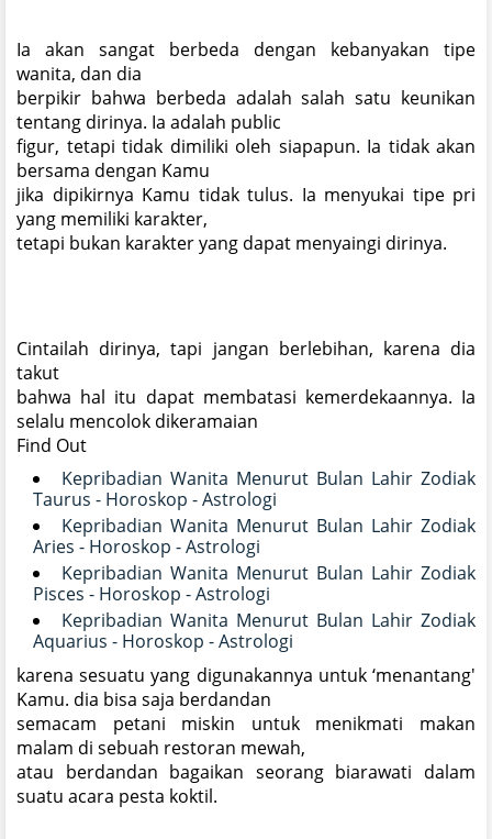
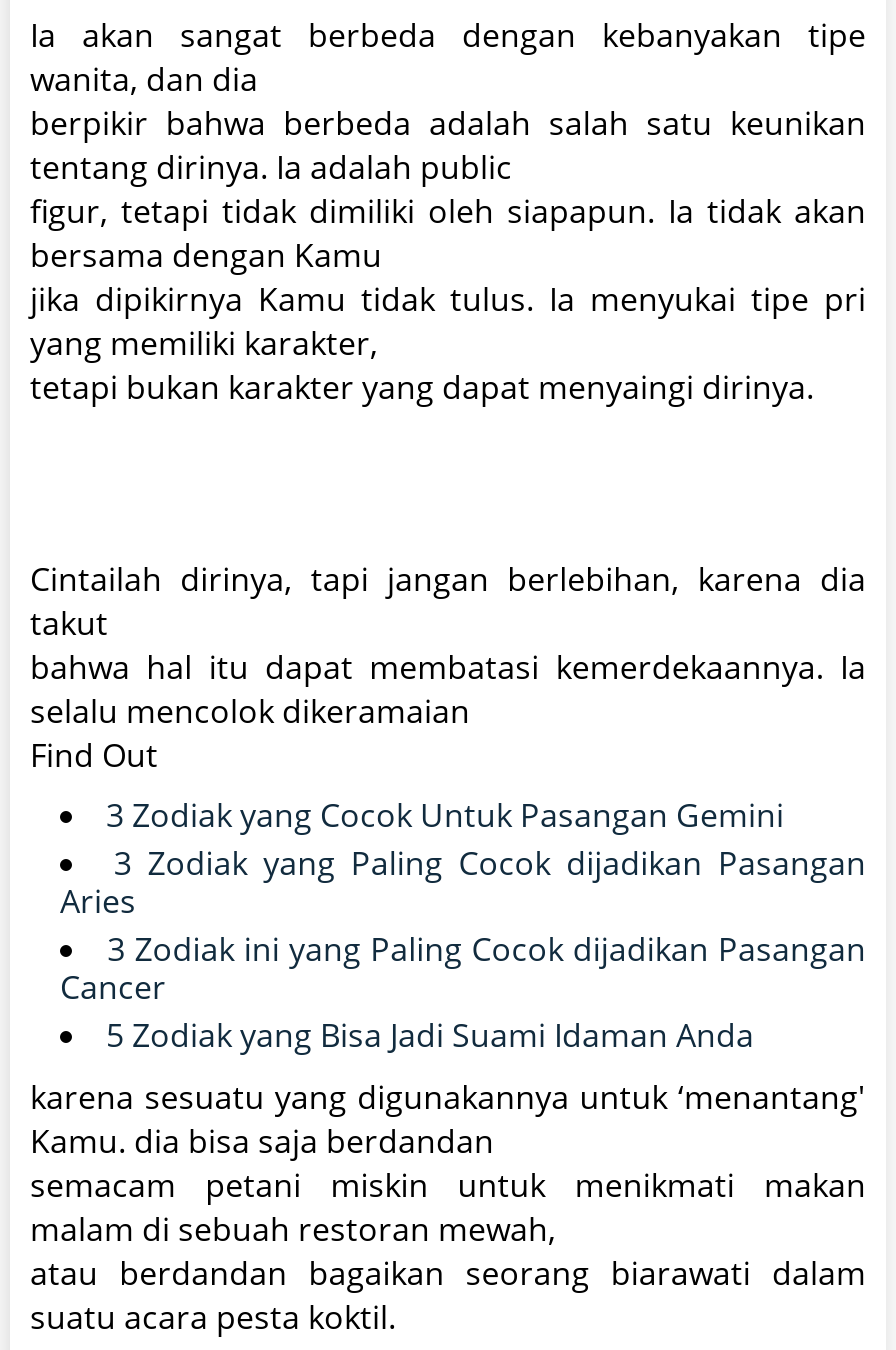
[33,466,476,653] Kepribadian Wanita Menurut Bulan Lahir Zodiak | Taurus - Horoskop - Astrologi | Kepribadian Wanita Menurut Bulan Lahir Zodiak | Aries - Horoskop - Astrologi | Kepribadian Wanita Menurut Bulan Lahir Zodiak | Pisces - Horoskop - Astrologi | Kepribadian Wanita Menurut Bulan Lahir Zodiak | Aquarius - Horoskop - Astrologi -> [60,793,866,1057] 3 Zodiak yang Cocok Untuk Pasangan Gemini | 3 Zodiak yang Paling Cocok dijadikan Pasangan | Aries | 3 Zodiak ini yang Paling Cocok dijadikan Pasangan | Cancer | 5 Zodiak yang Bisa Jadi Suami Idaman Anda

